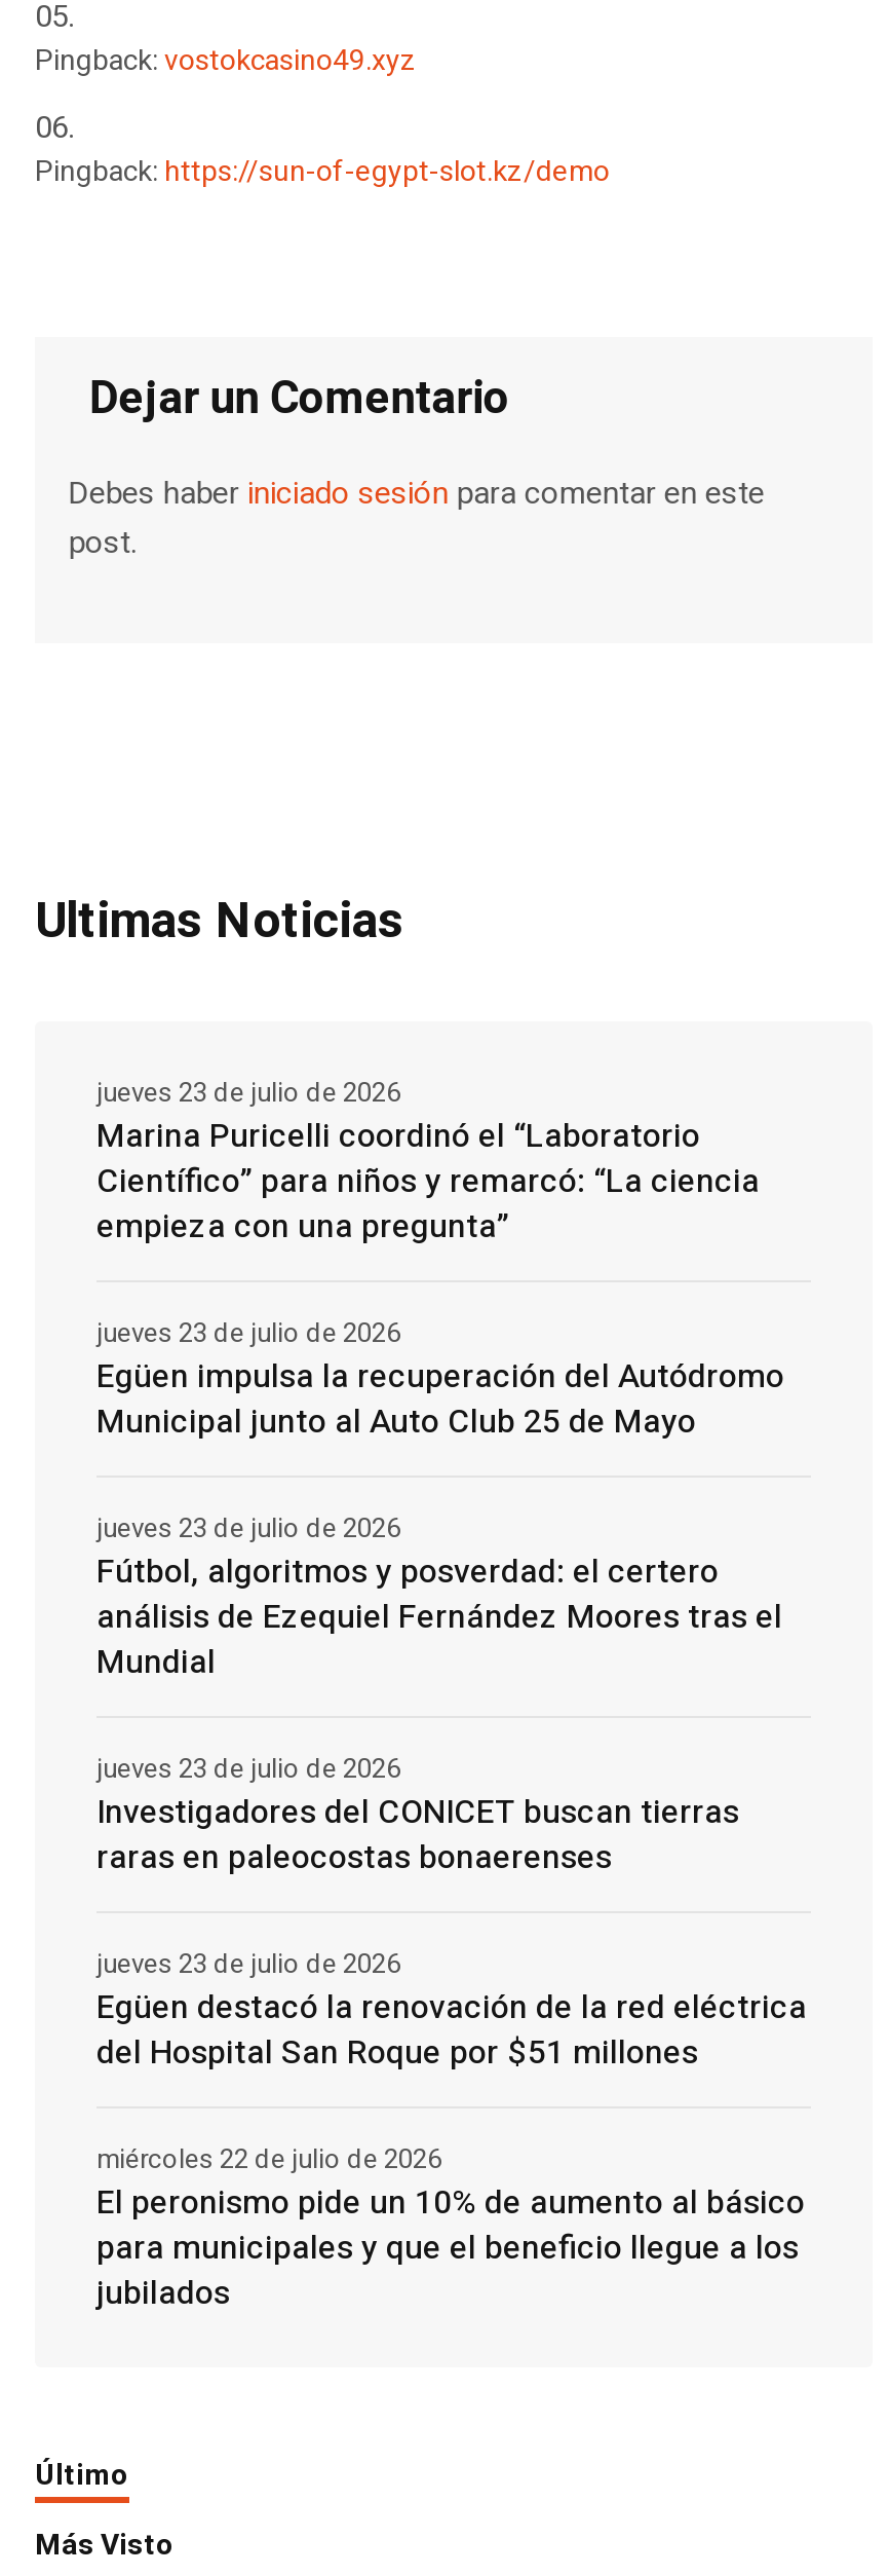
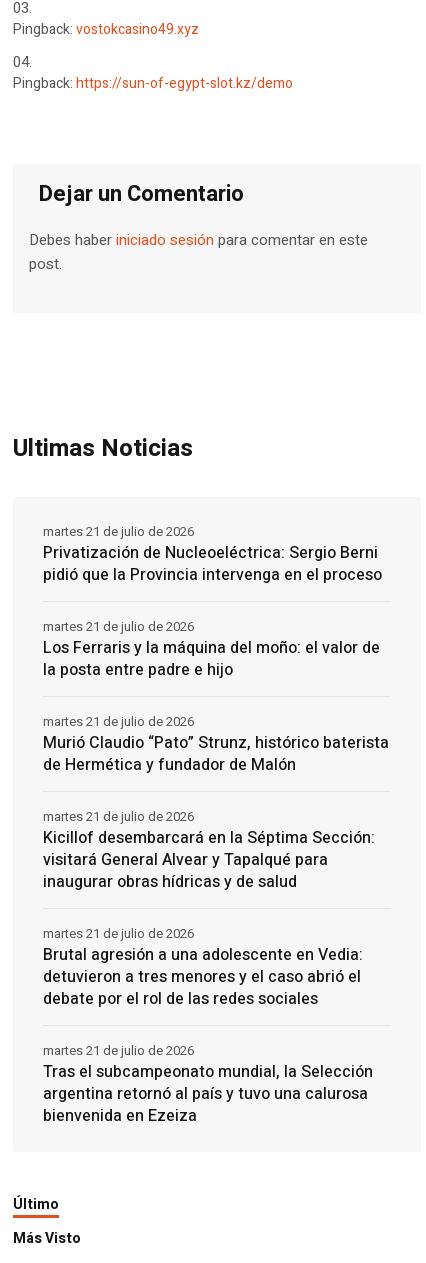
[96,1072,400,1111] jueves 23 de julio de 2026 -> [43,522,194,541] martes 21 de julio de 2026
[96,1111,760,1251] Marina Puricelli coordinó el “Laboratorio | Científico” para niños y remarcó: “La ciencia | empieza con una pregunta” -> [43,541,382,587] Privatización de Nucleoeléctrica: Sergio Berni | pidió que la Provincia intervenga en el proceso
[96,1313,400,1352] jueves 23 de julio de 2026 -> [43,617,194,636] martes 21 de julio de 2026
[96,1352,784,1446] Egüen impulsa la recuperación del Autódromo | Municipal junto al Auto Club 25 de Mayo -> [43,636,380,682] Los Ferraris y la máquina del moño: el valor de | la posta entre padre e hijo
[96,1508,400,1547] jueves 23 de julio de 2026 -> [43,712,194,731] martes 21 de julio de 2026
[96,1547,782,1687] Fútbol, algoritmos y posverdad: el certero | análisis de Ezequiel Fernández Moores tras el | Mundial -> [43,731,389,777] Murió Claudio “Pato” Strunz, histórico baterista | de Hermética y fundador de Malón
[96,1748,400,1787] jueves 23 de julio de 2026 -> [43,807,194,826] martes 21 de julio de 2026
[96,1787,739,1882] Investigadores del CONICET buscan tierras | raras en paleocostas bonaerenses -> [43,826,375,894] Kicillof desembarcará en la Séptima Sección: | visitará General Alvear y Tapalqué para | inaugurar obras hídricas y de salud
[96,1943,400,1983] jueves 23 de julio de 2026 -> [43,924,194,943] martes 21 de julio de 2026
[96,1983,807,2077] Egüen destacó la renovación de la red eléctrica | del Hospital San Roque por $51 millones -> [43,943,363,1011] Brutal agresión a una adolescente en Vedia: | detuvieron a tres menores y el caso abrió el | debate por el rol de las redes sociales
[96,2139,441,2178] miércoles 22 de julio de 2026 -> [43,1041,194,1060] martes 21 de julio de 2026
[96,2178,805,2317] El peronismo pide un 10% de aumento al básico | para municipales y que el beneficio llegue a los | jubilados -> [43,1060,373,1128] Tras el subcampeonato mundial, la Selección | argentina retornó al país y tuvo una calurosa | bienvenida en Ezeiza

